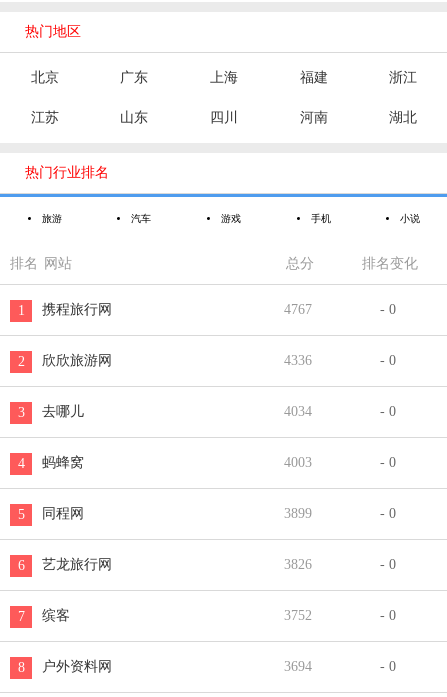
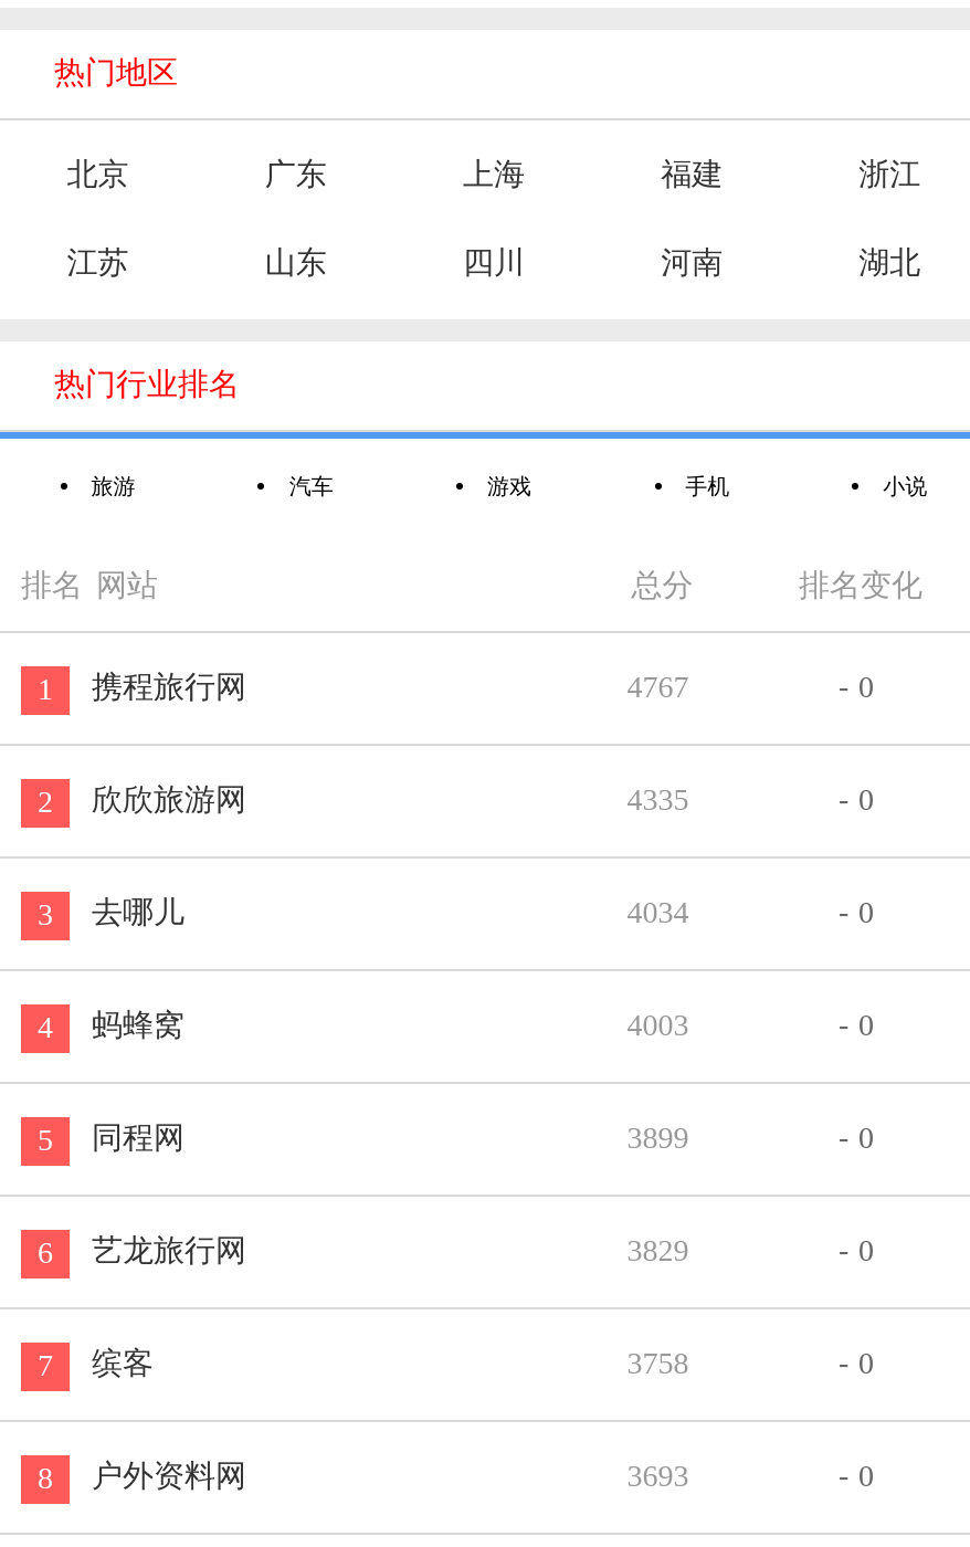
[284,353,312,368] 4336 -> [627,783,689,816] 4335
[284,557,312,572] 3826 -> [627,1234,689,1267] 3829
[284,608,312,623] 3752 -> [627,1347,689,1380] 3758
[284,659,312,674] 3694 -> [627,1459,689,1492] 3693

